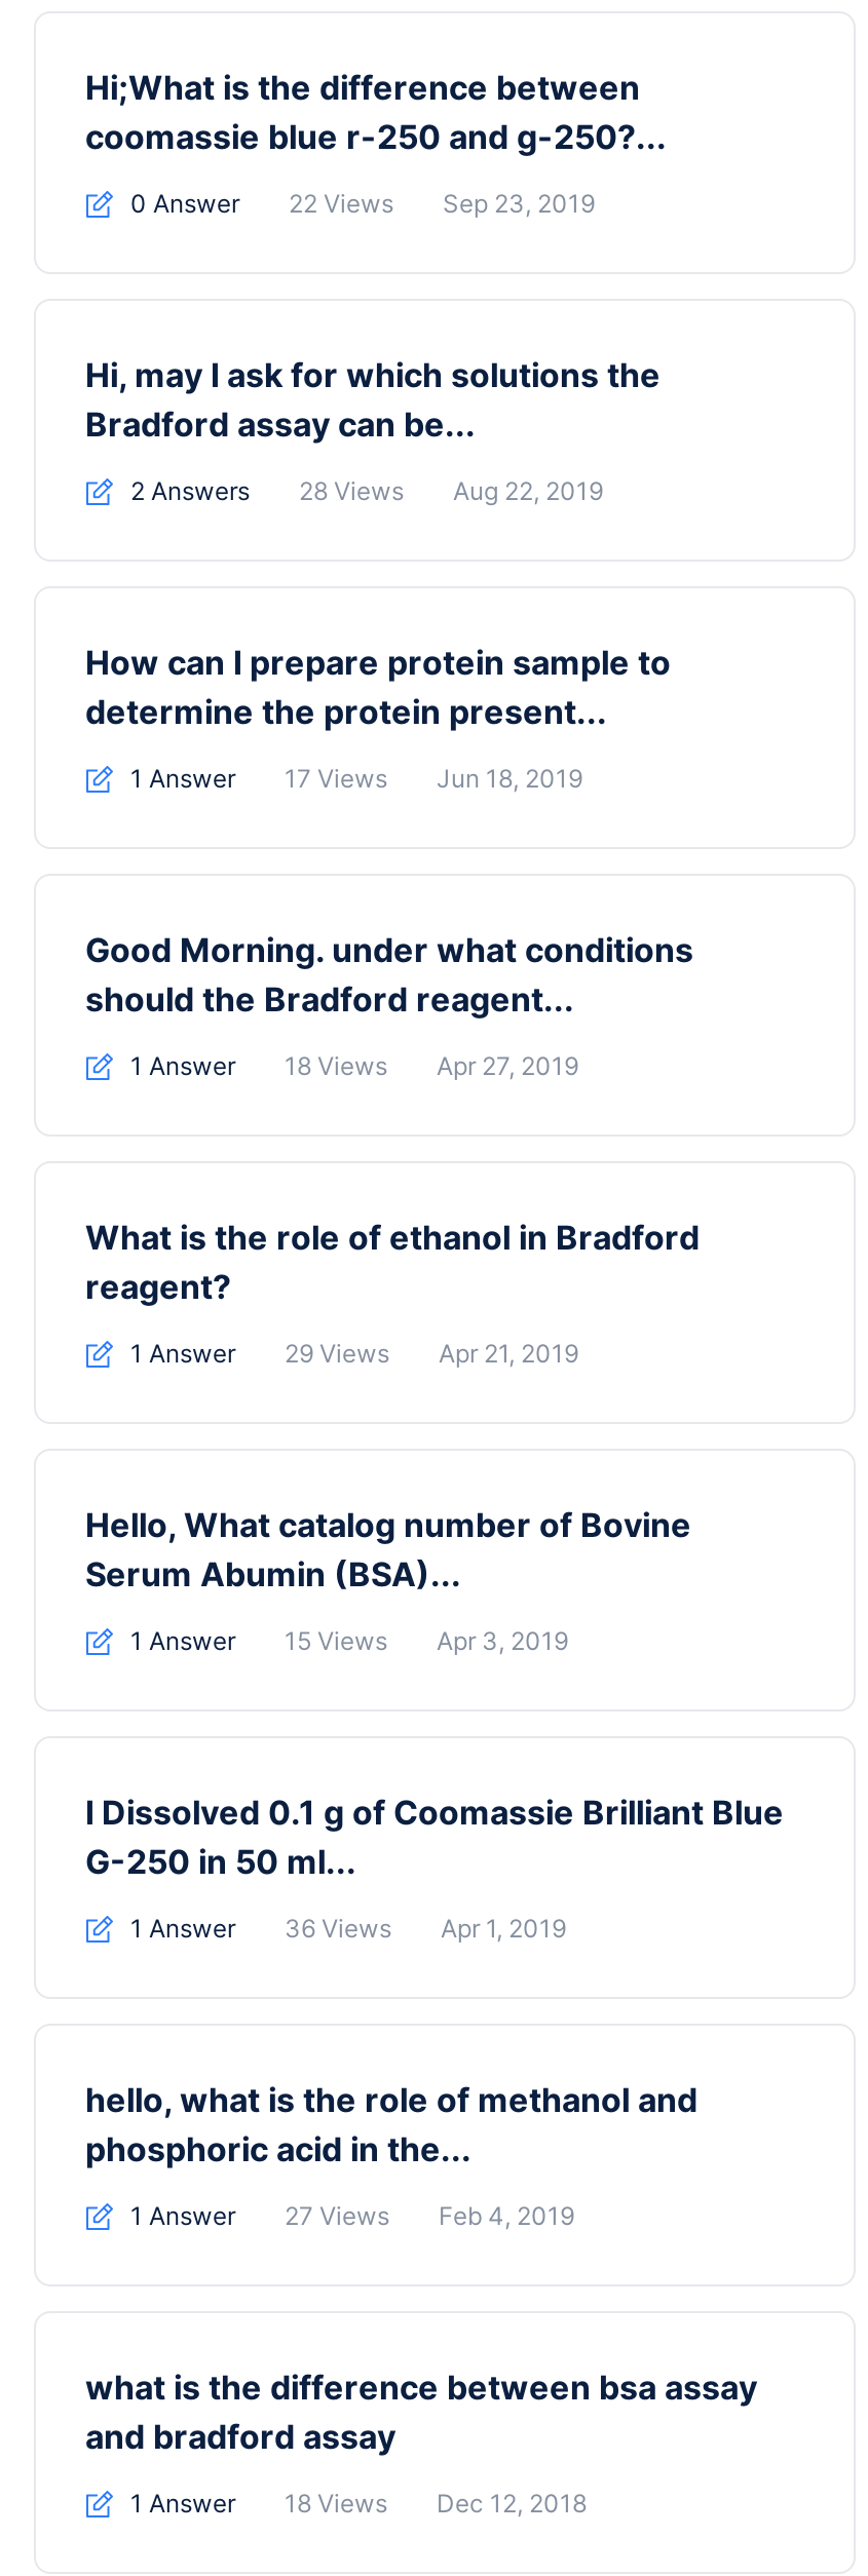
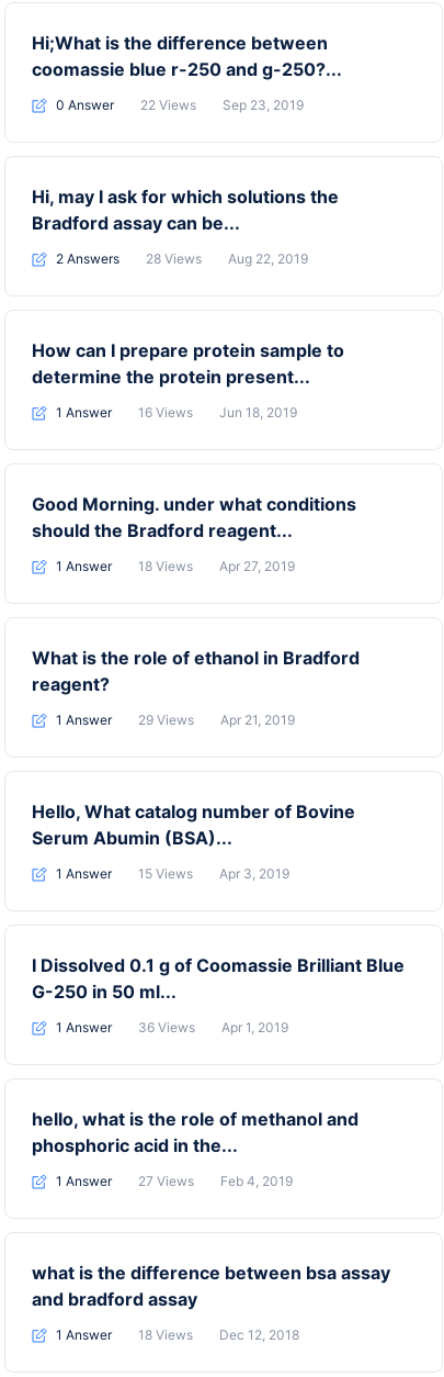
[130,763,582,794] 1 Answer 17 Views Jun 18, 2019 -> [56,404,297,421] 1 Answer 16 Views Jun 18, 2019

